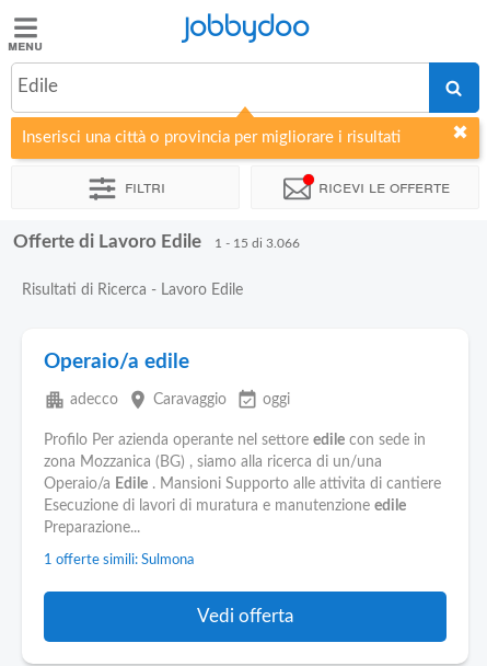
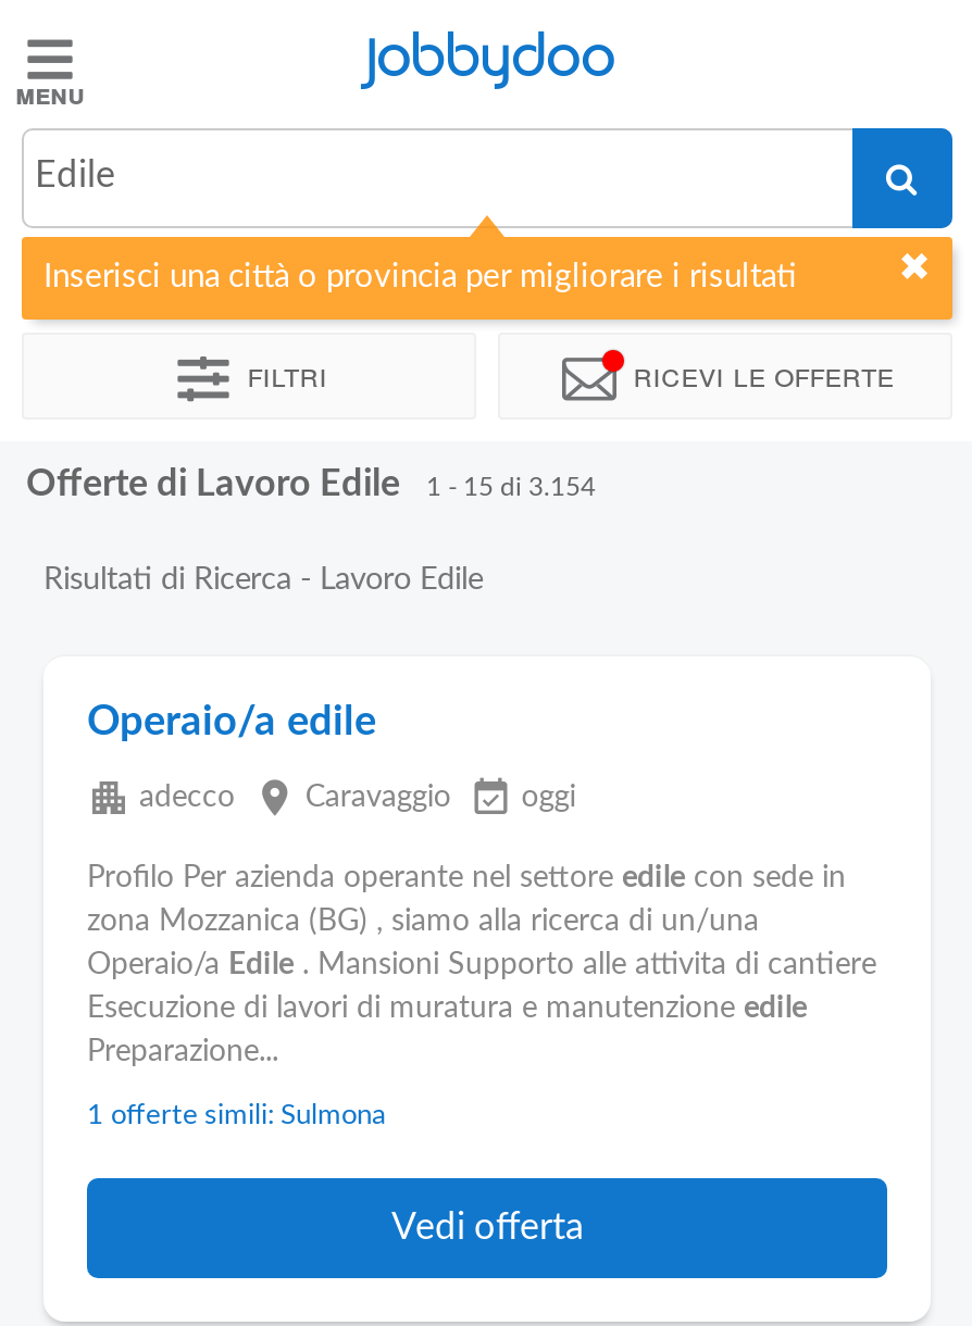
[13,232,300,251] Offerte di Lavoro Edile 1 - 15 di 3.066 -> [26,465,596,502] Offerte di Lavoro Edile 1 - 15 di 3.154

